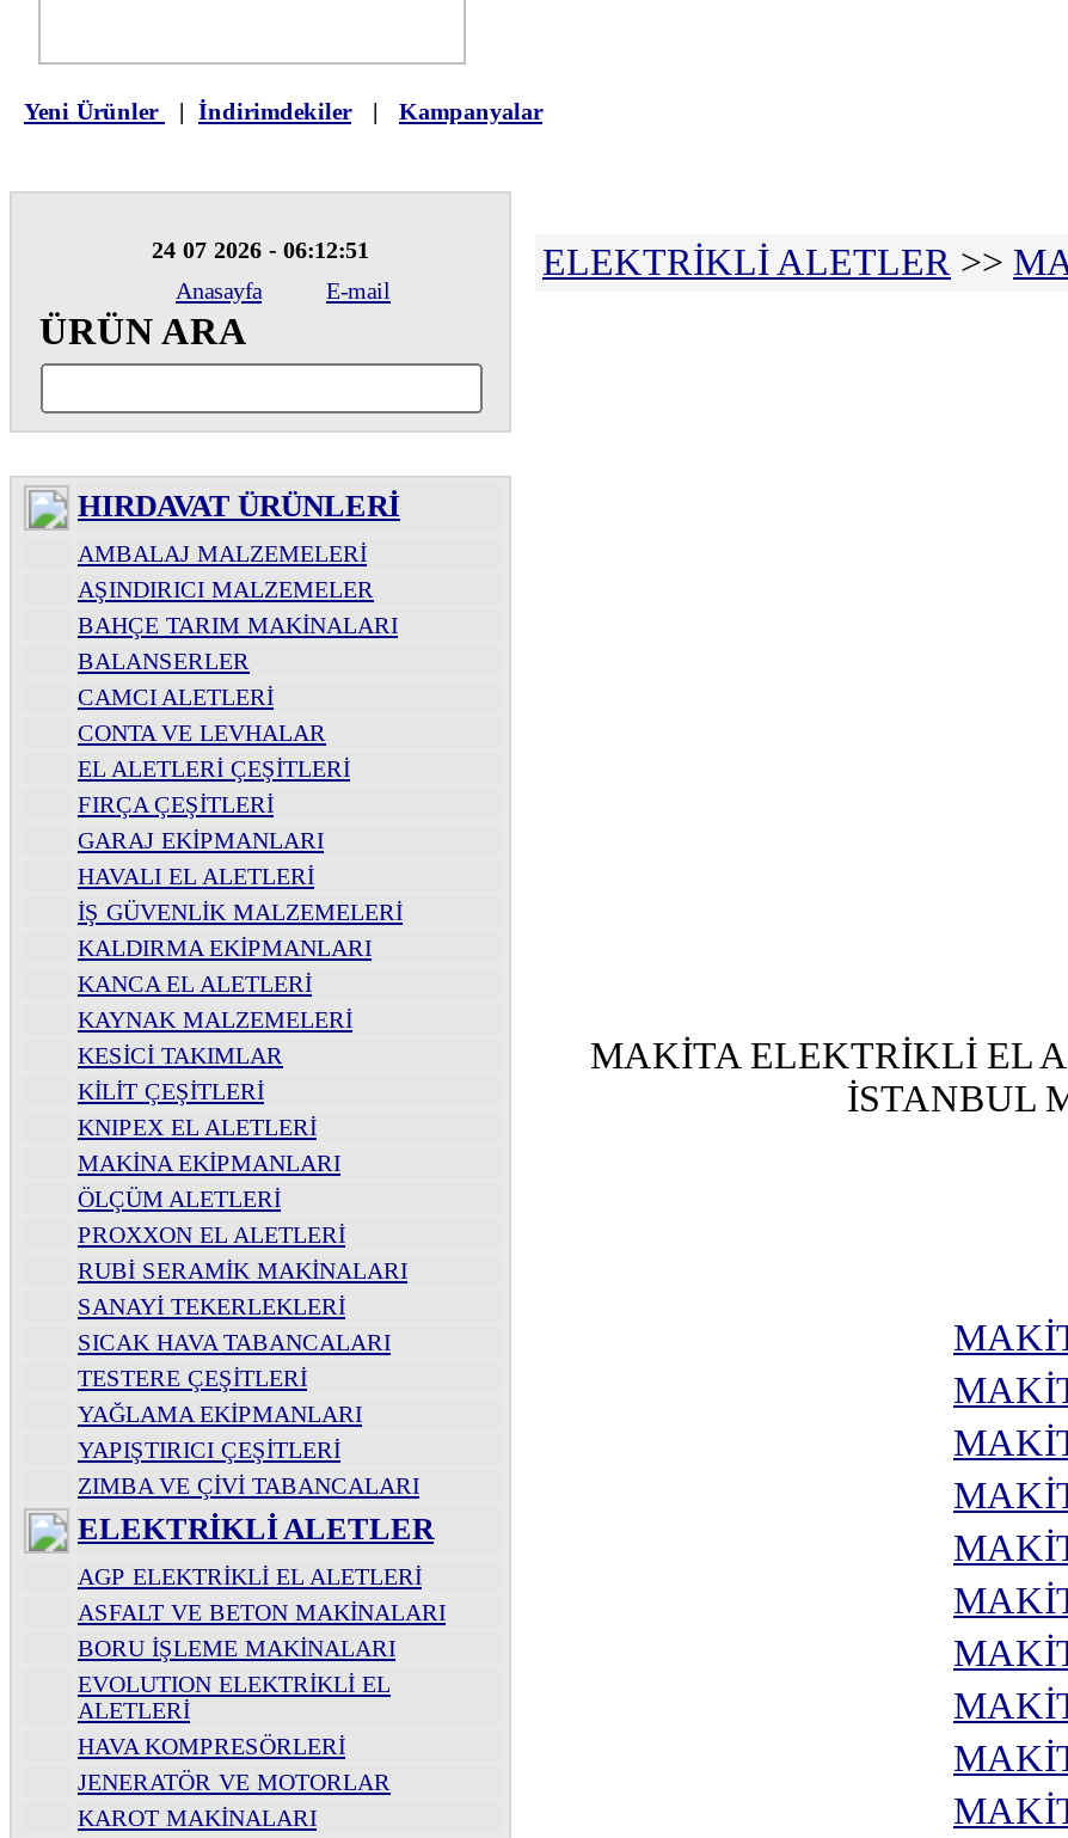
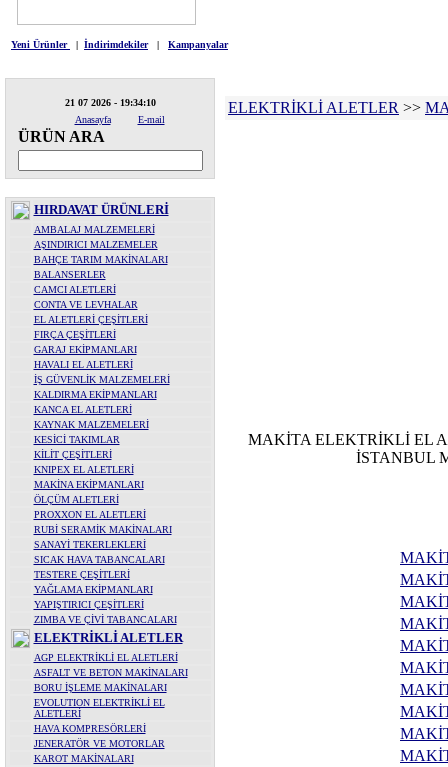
[152,237,369,263] 24 07 2026 - 06:12:51 -> [64,97,155,108] 21 07 2026 - 19:34:10

